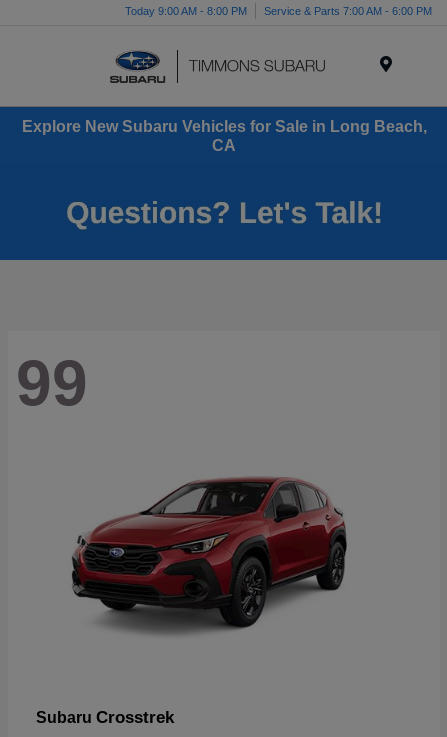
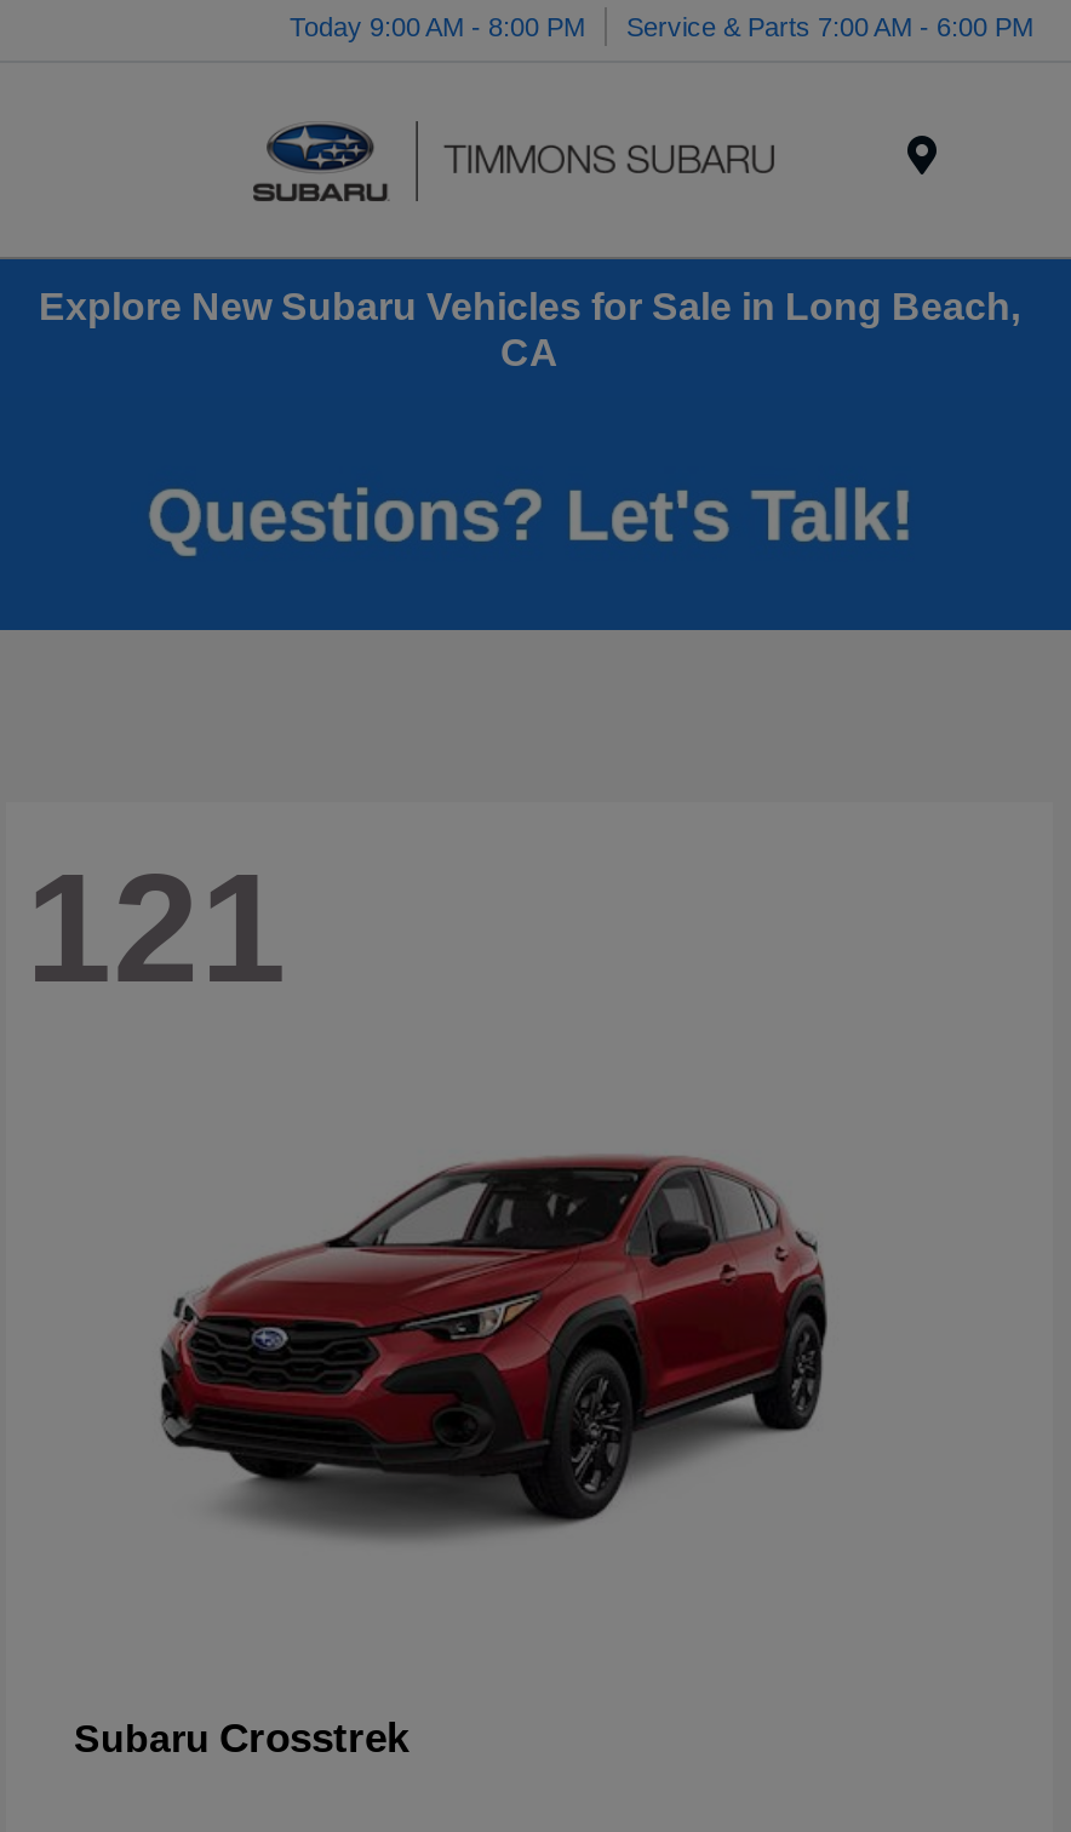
[16,347,88,419] 99 -> [25,841,287,1016] 121

